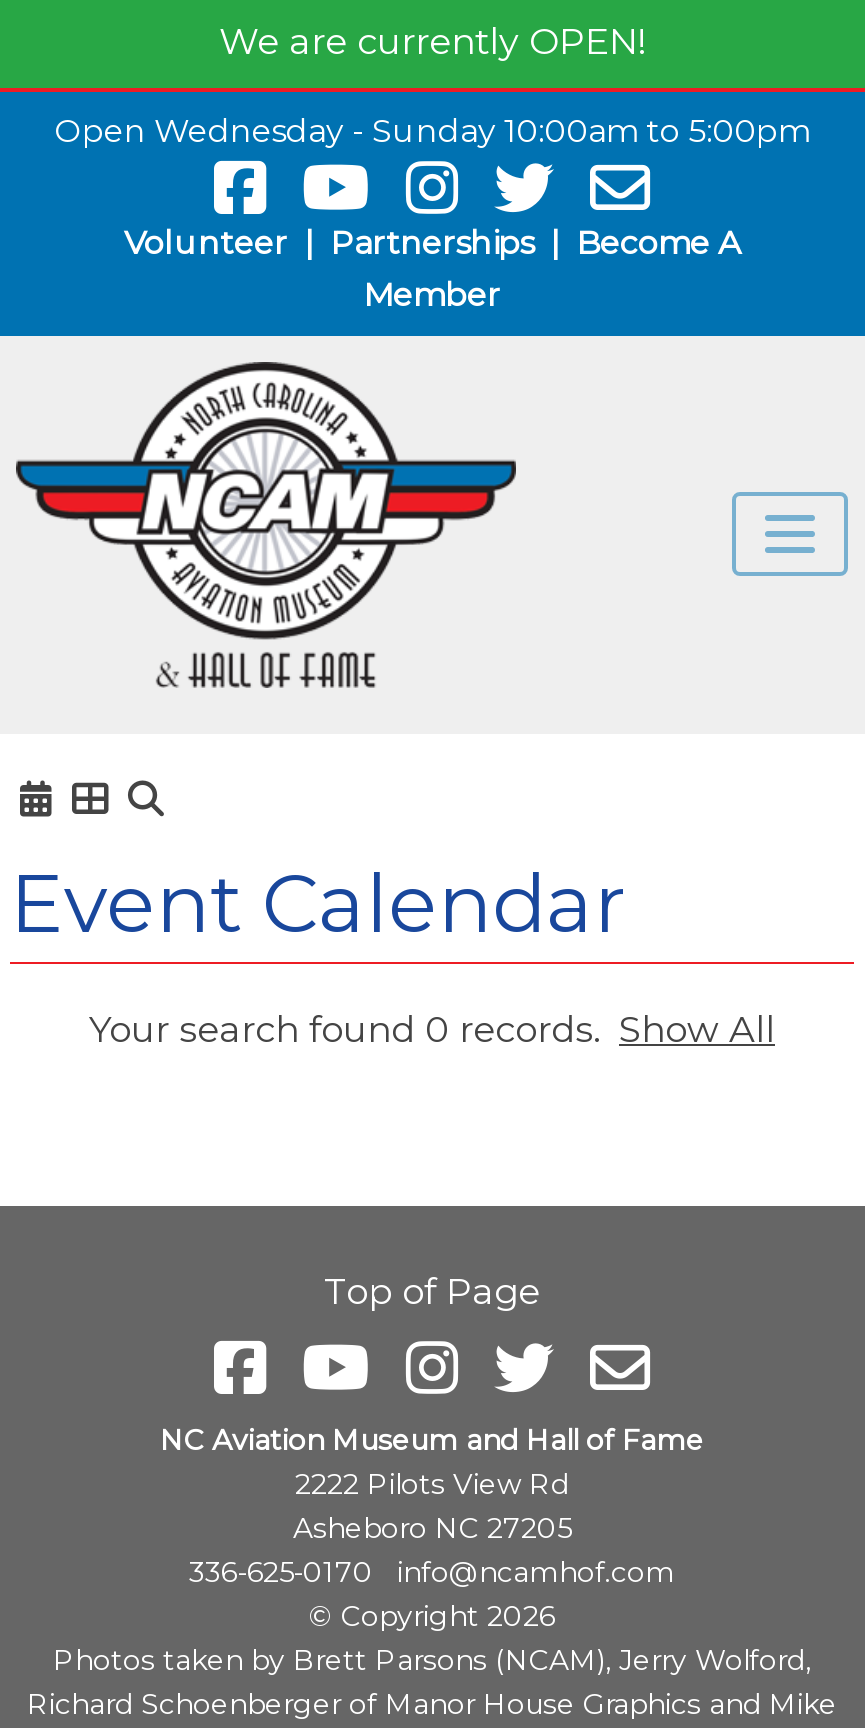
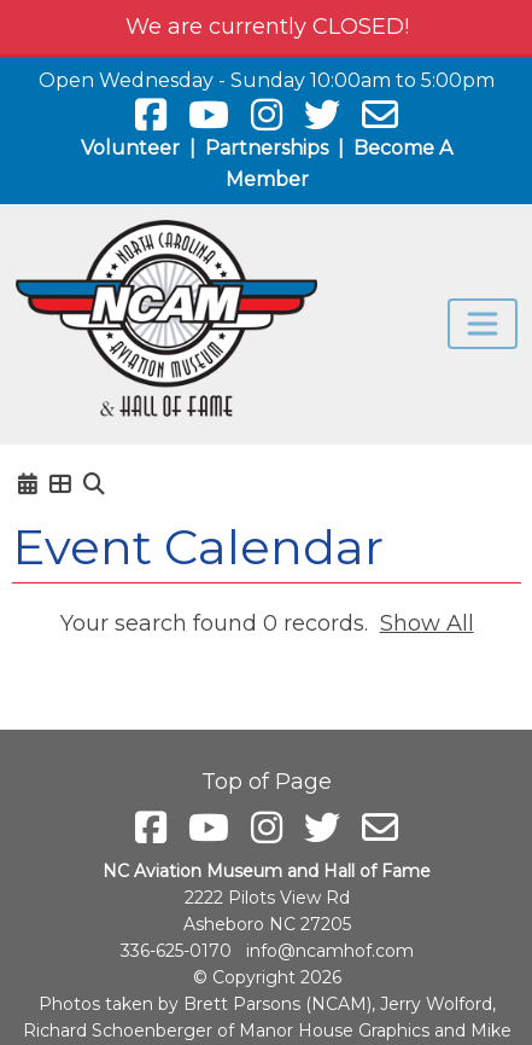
[219,20,645,64] We are currently OPEN! -> [125,13,408,40] We are currently CLOSED!

